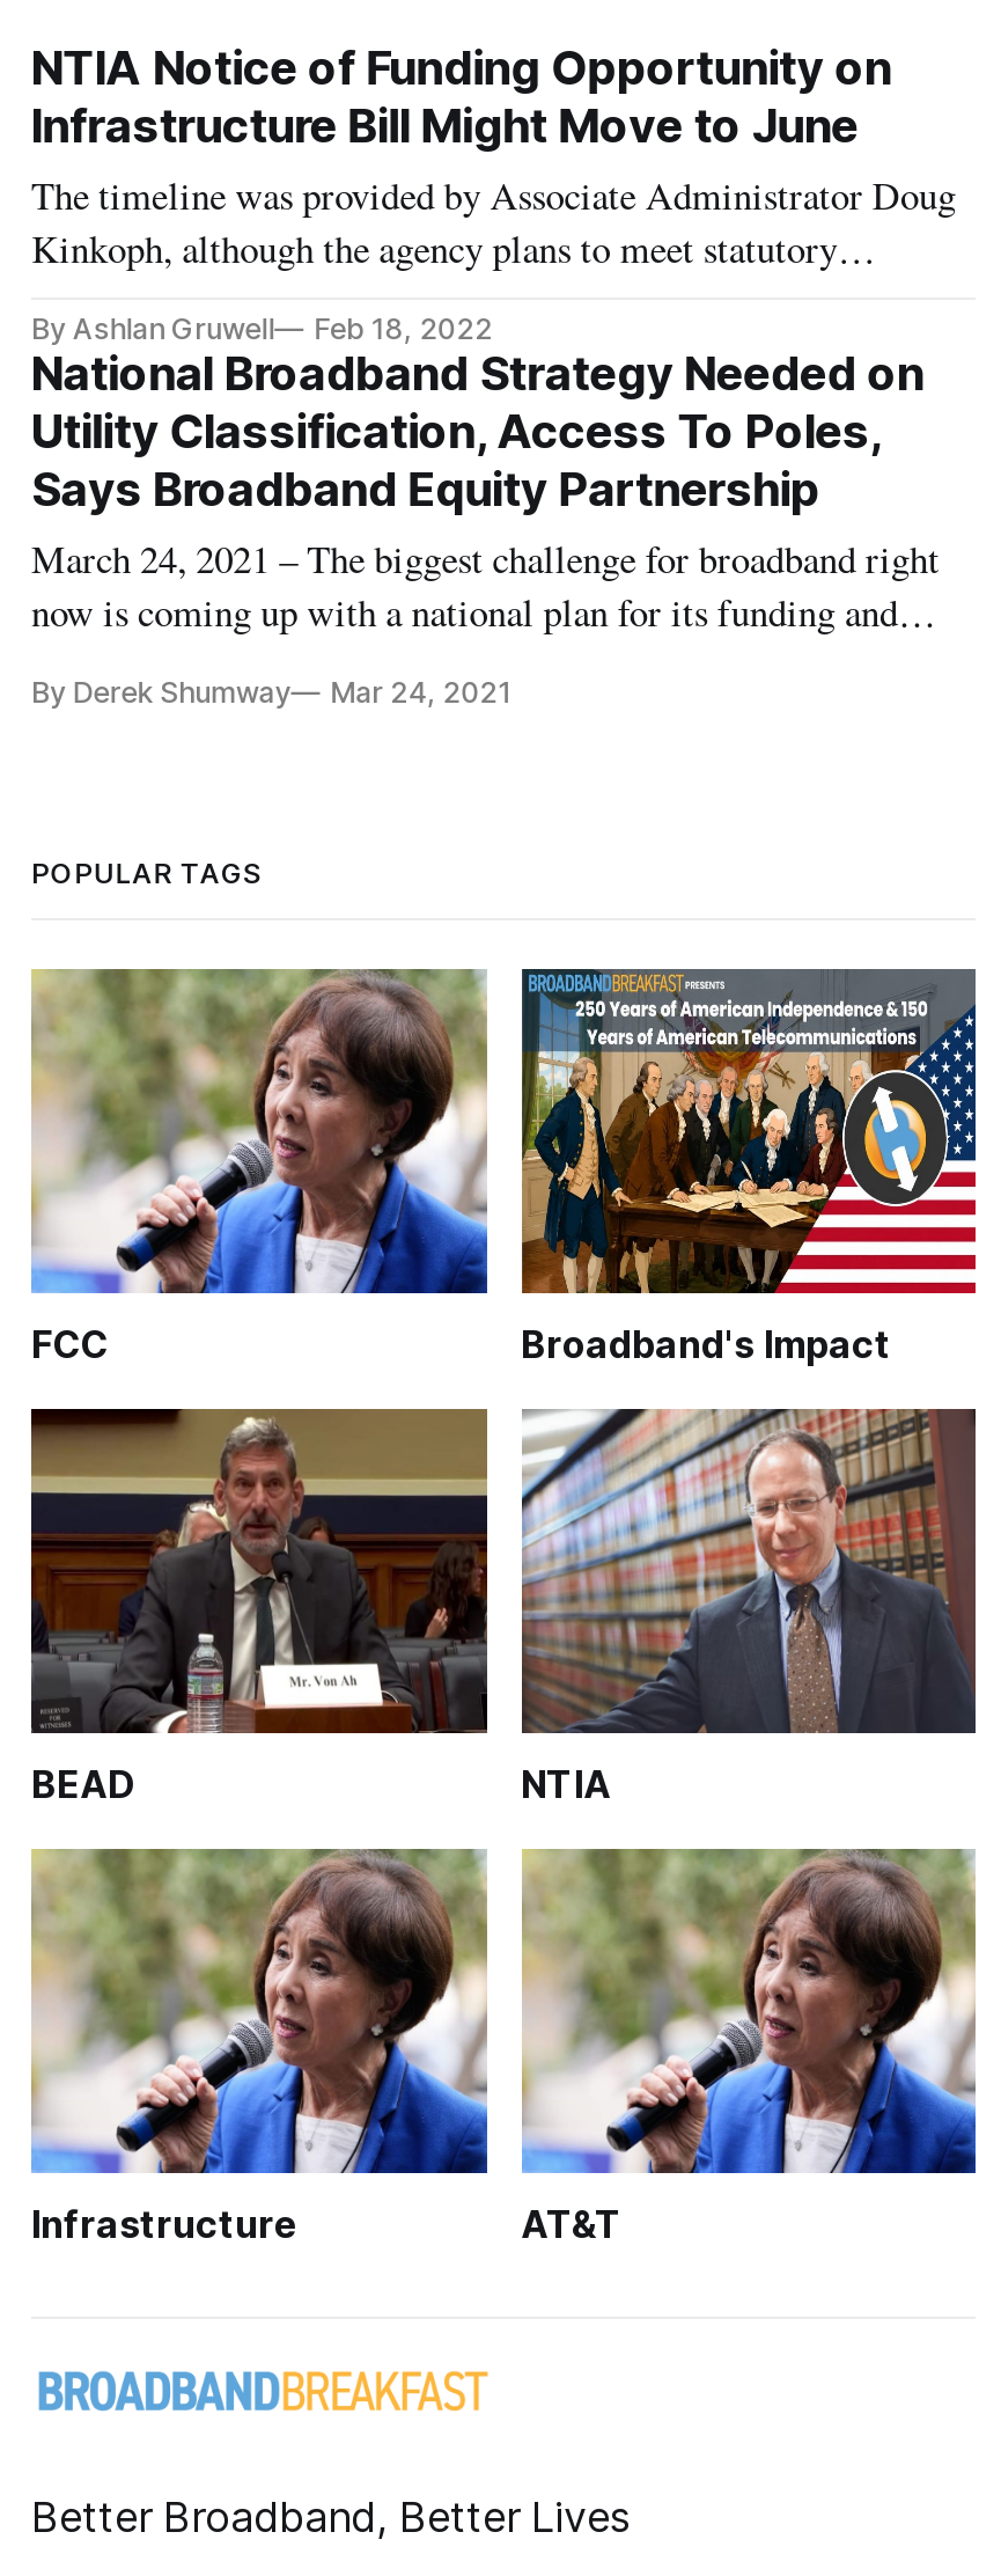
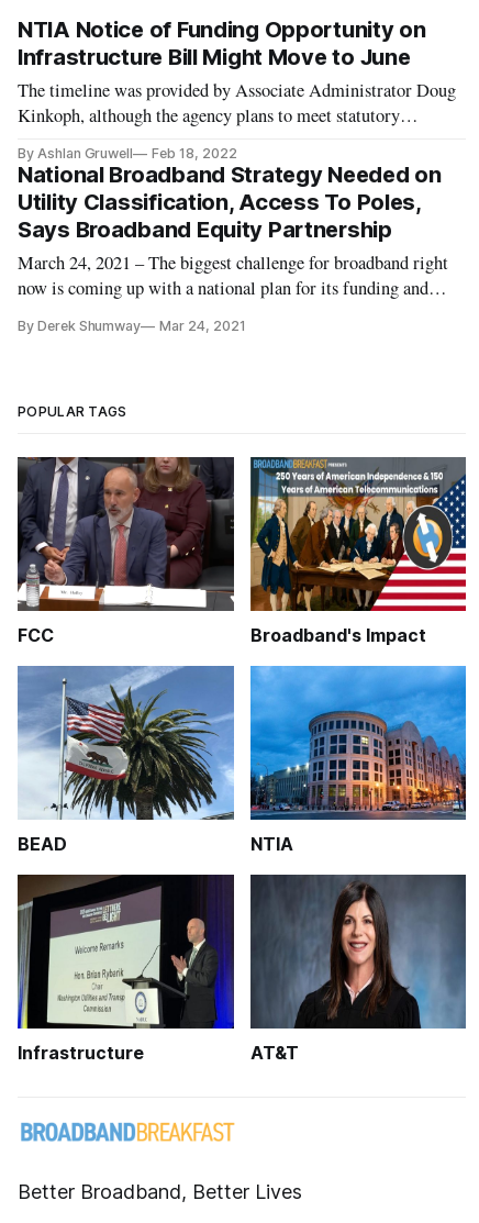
[29,967,490,1296] [image] -> [16,456,235,612] [image]
[29,1407,490,1735] [image] -> [16,665,235,821] [image]
[520,1407,978,1733] [image] -> [249,665,467,820] [image]
[29,1847,490,2175] [image] -> [16,874,235,1030] [image]
[520,1847,978,2175] [image] -> [249,874,467,1030] [image]

